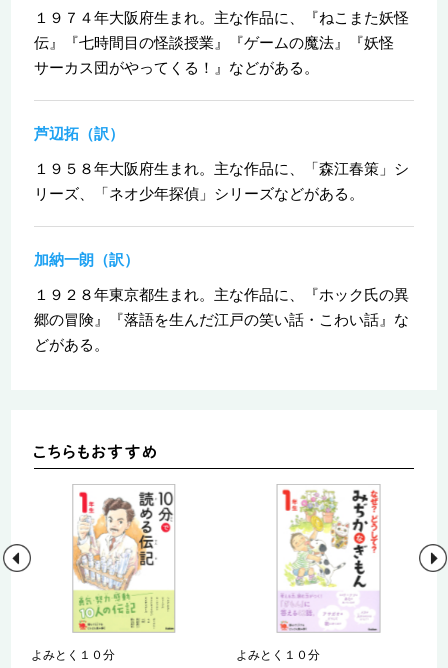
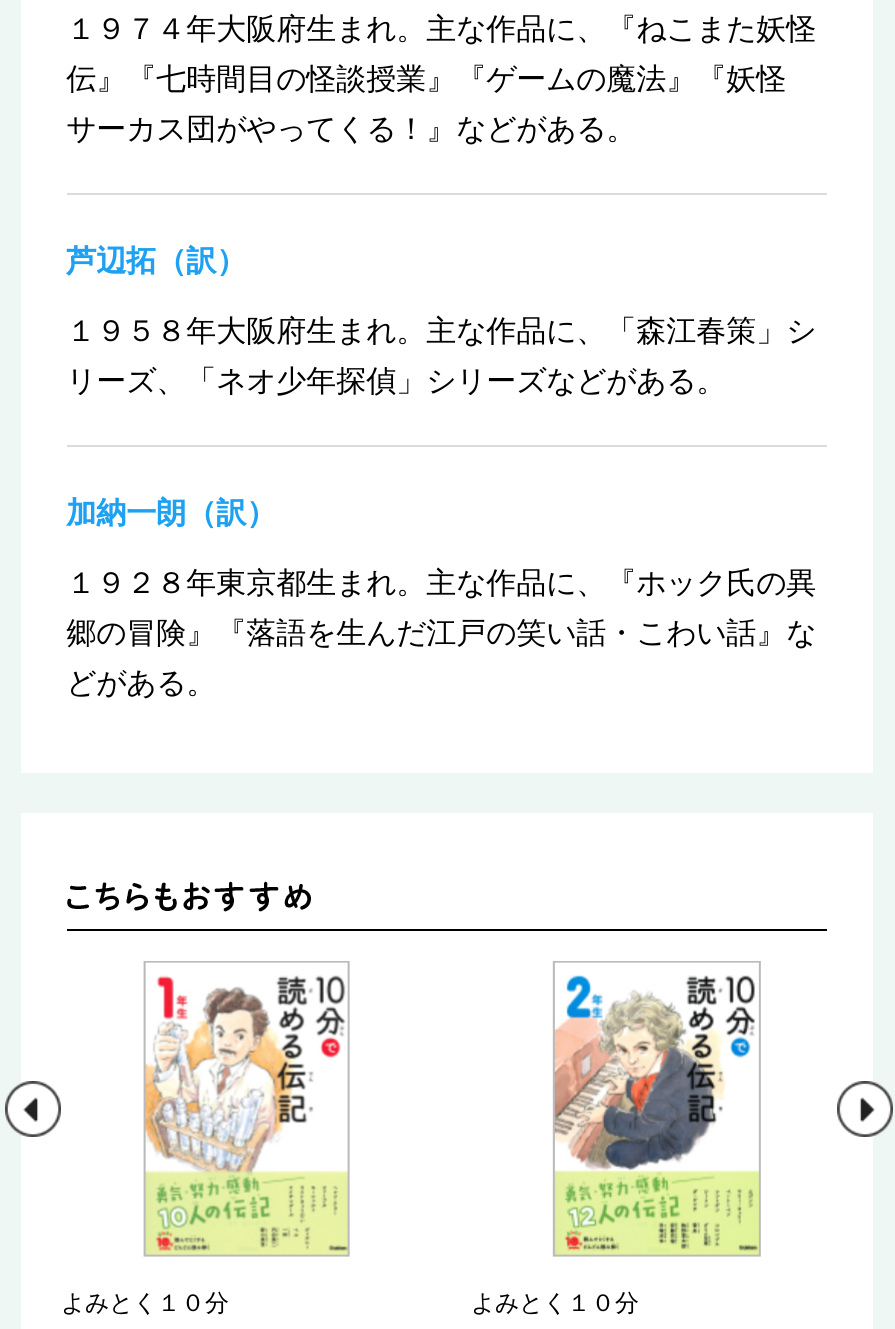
[277,488,380,633] [image] -> [553,971,761,1257] [image]

